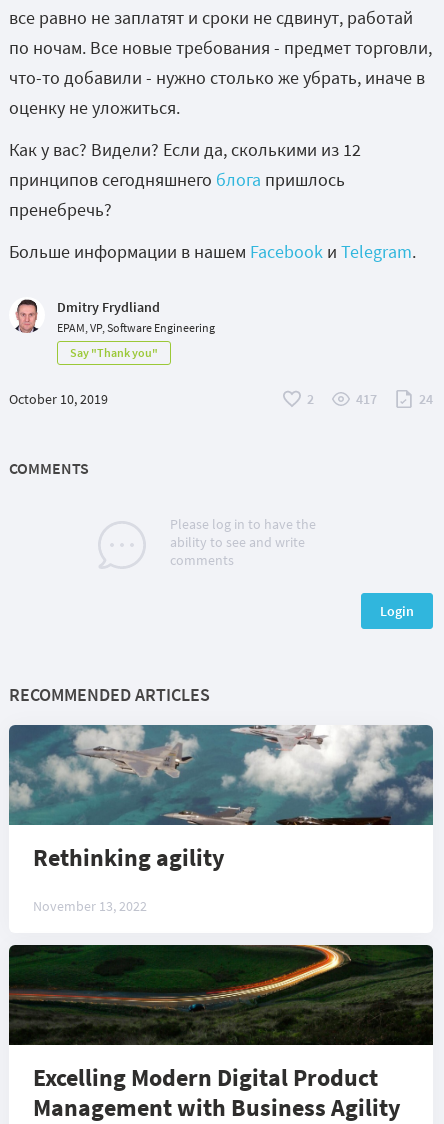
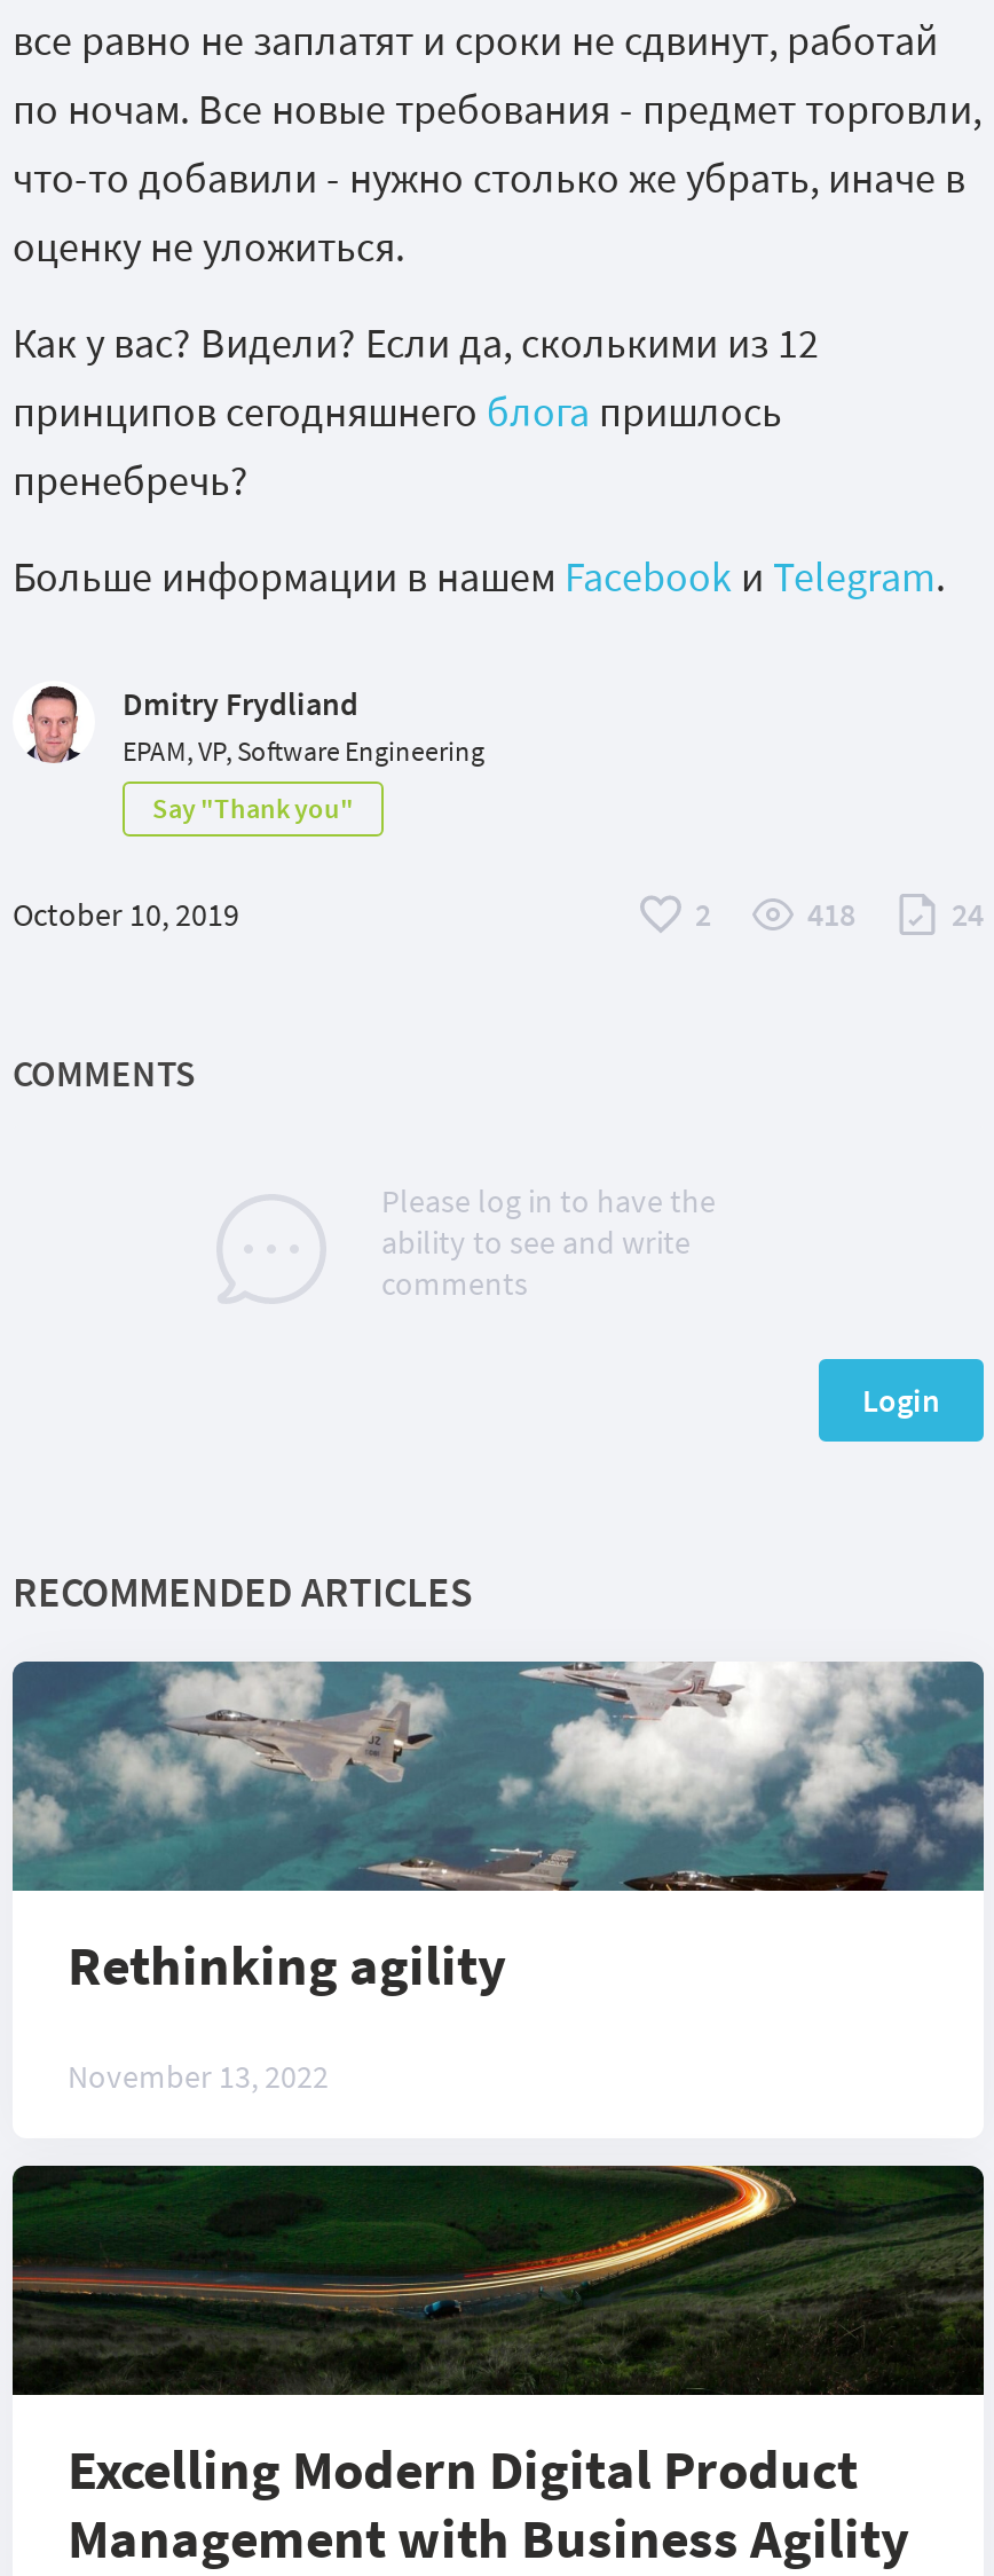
[356,389,377,407] 417 -> [807,893,855,934] 418

